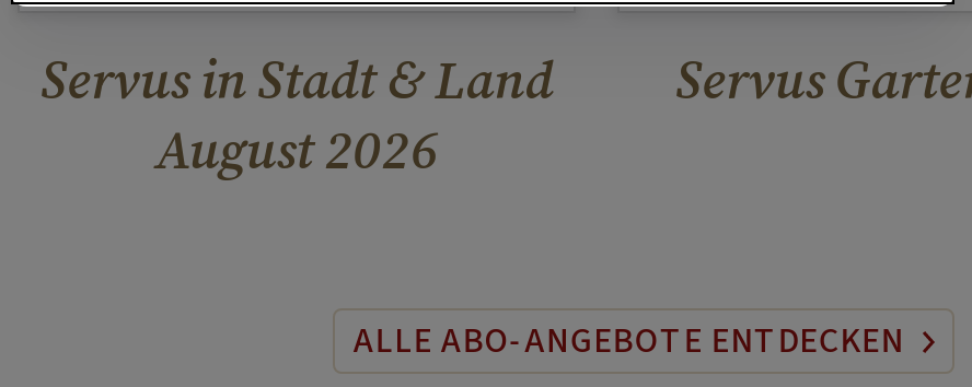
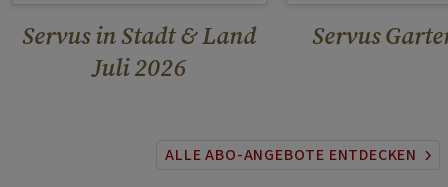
[155,114,438,186] August 2026 -> [92,51,186,84] Juli 2026

